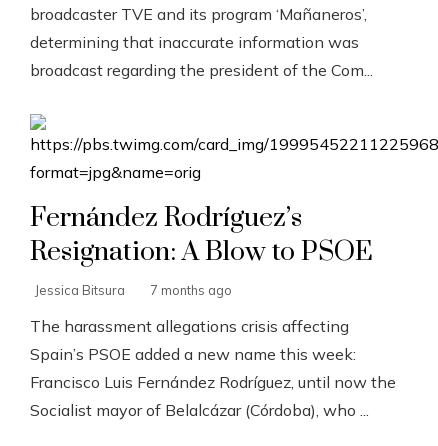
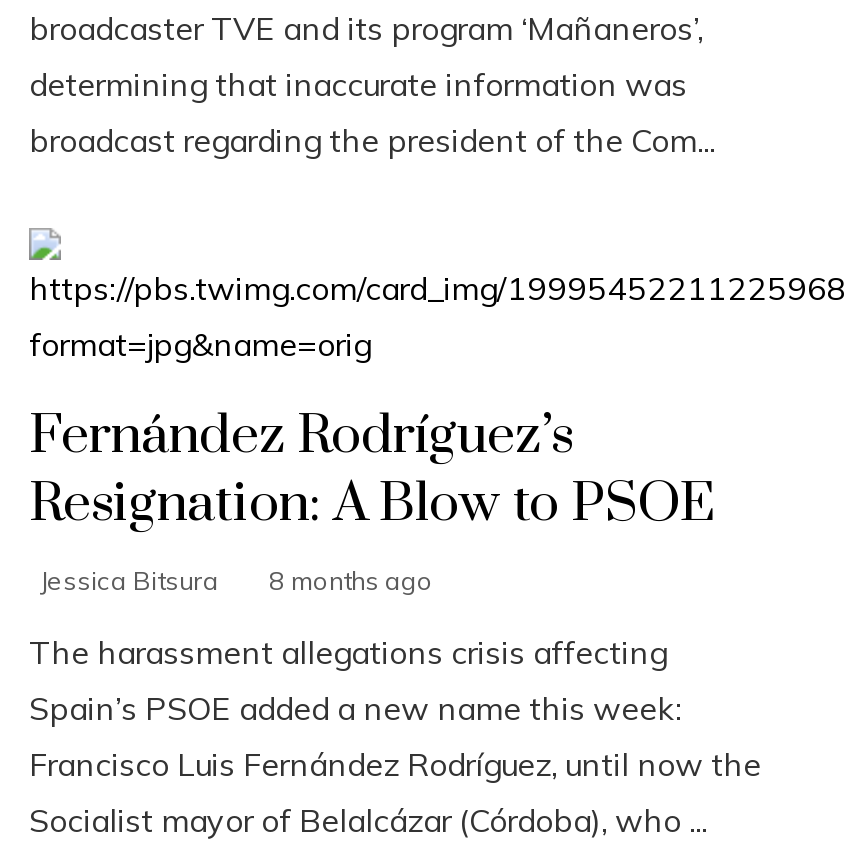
[35,282,232,298] Jessica Bitsura 7 months ago -> [39,564,433,596] Jessica Bitsura 8 months ago

